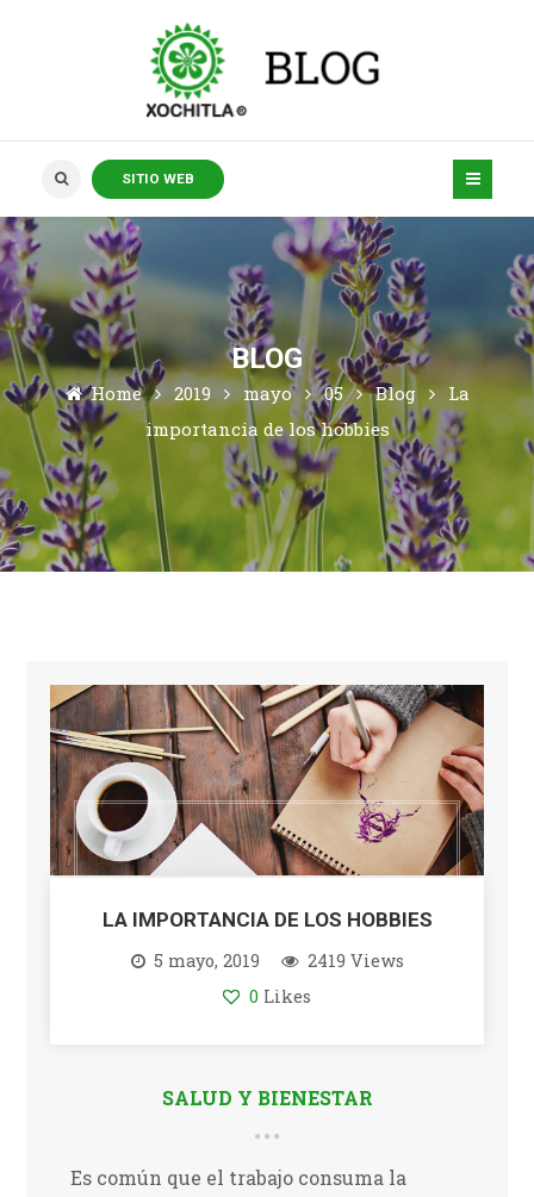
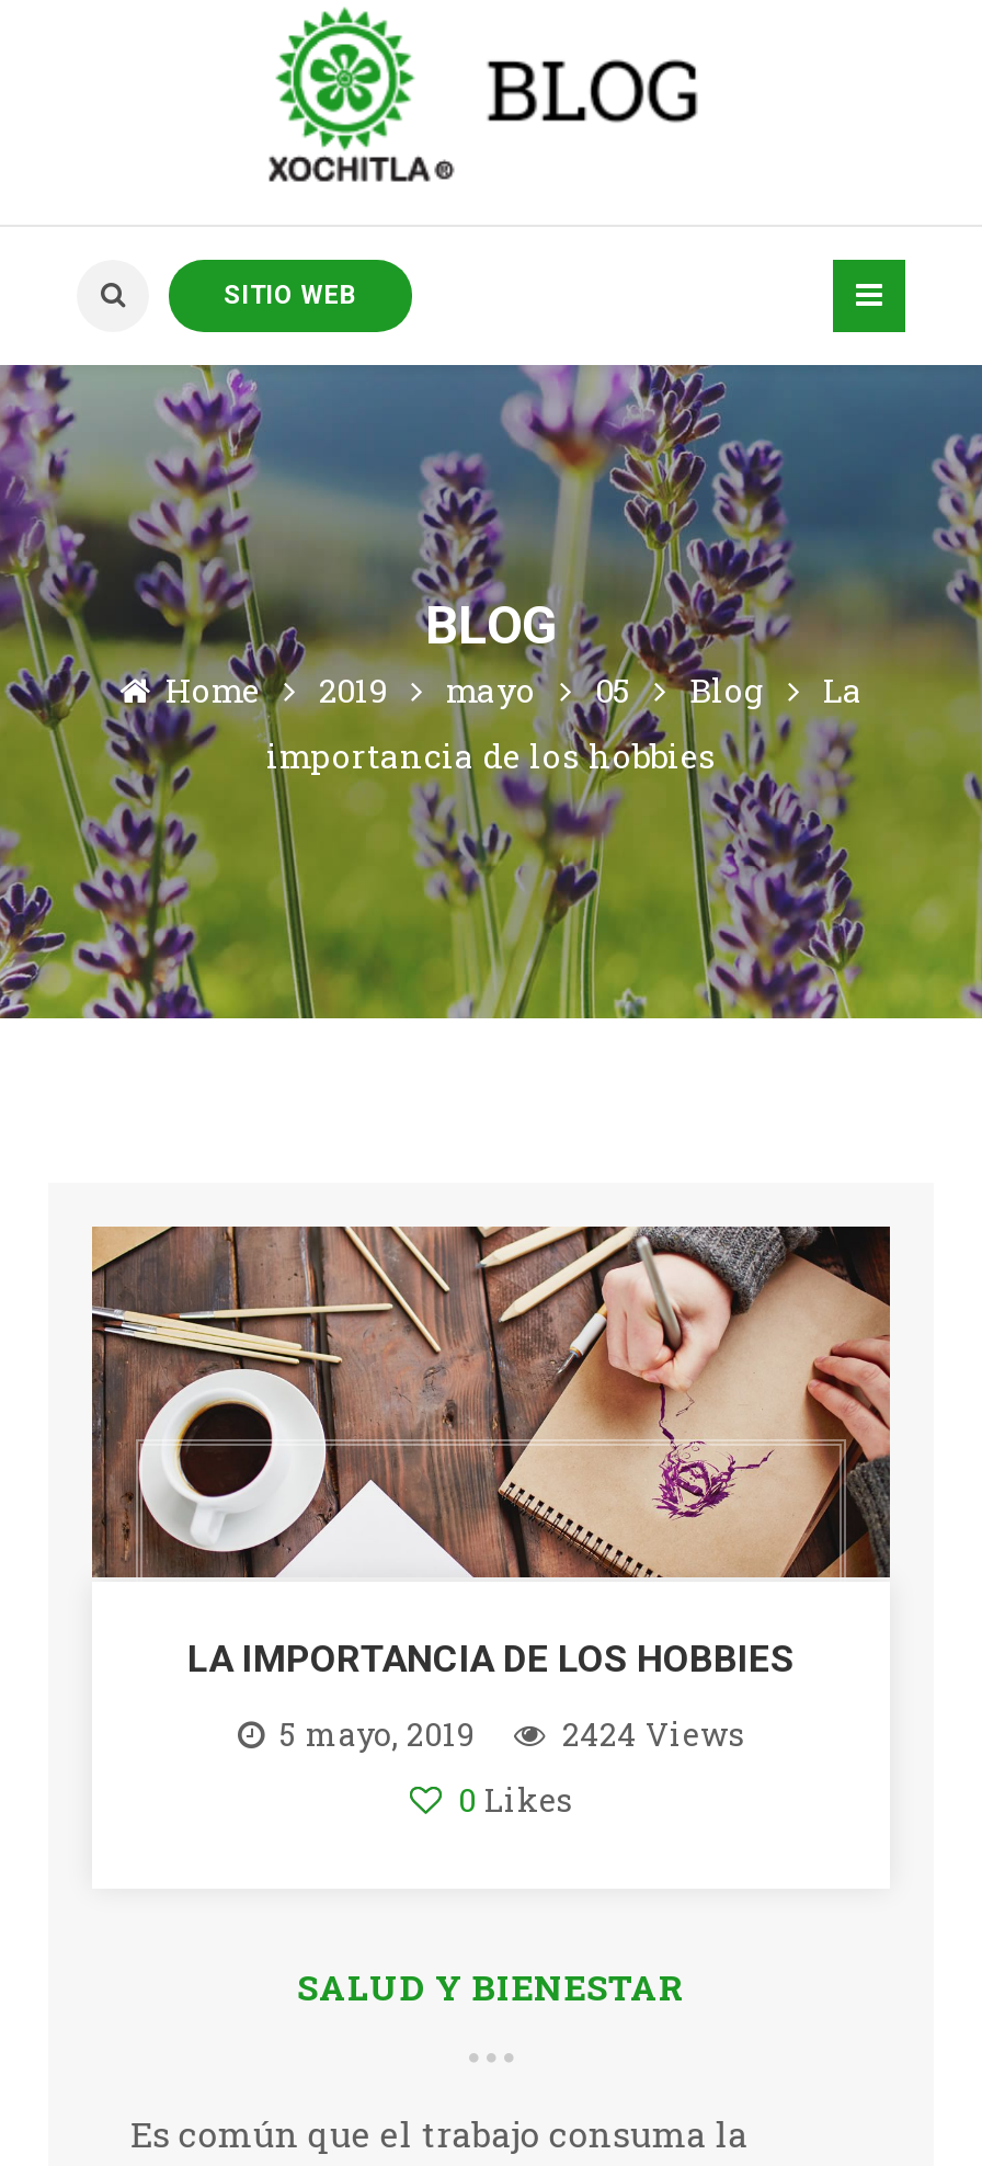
[307,950,403,972] 2419 Views -> [562,1714,744,1755] 2424 Views

